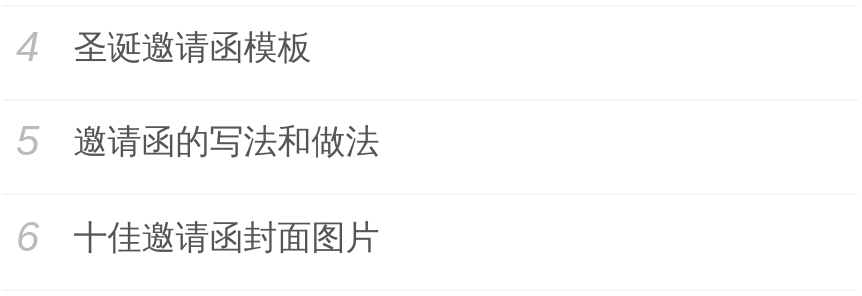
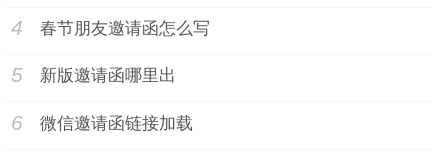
[74,29,312,67] 圣诞邀请函模板 -> [40,19,210,38] 春节朋友邀请函怎么写
[74,124,380,162] 邀请函的写法和做法 -> [40,66,176,85] 新版邀请函哪里出
[74,219,380,257] 十佳邀请函封面图片 -> [40,114,193,133] 微信邀请函链接加载

